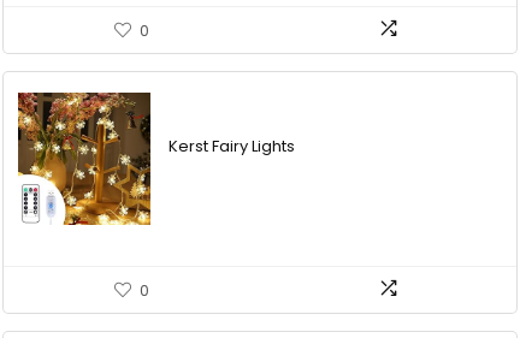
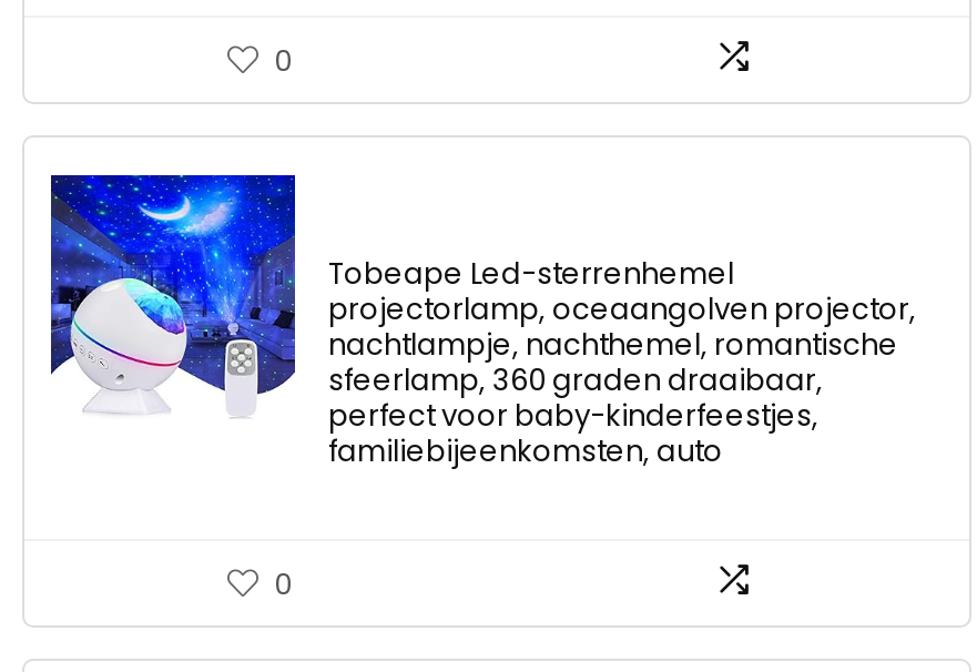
[17,91,295,226] [image] | Kerst Fairy Lights -> [49,173,916,472] [image] | Tobeape Led-sterrenhemel | projectorlamp, oceaangolven projector, | nachtlampje, nachthemel, romantische | sfeerlamp, 360 graden draaibaar, | perfect voor baby-kinderfeestjes, | familiebijeenkomsten, auto

